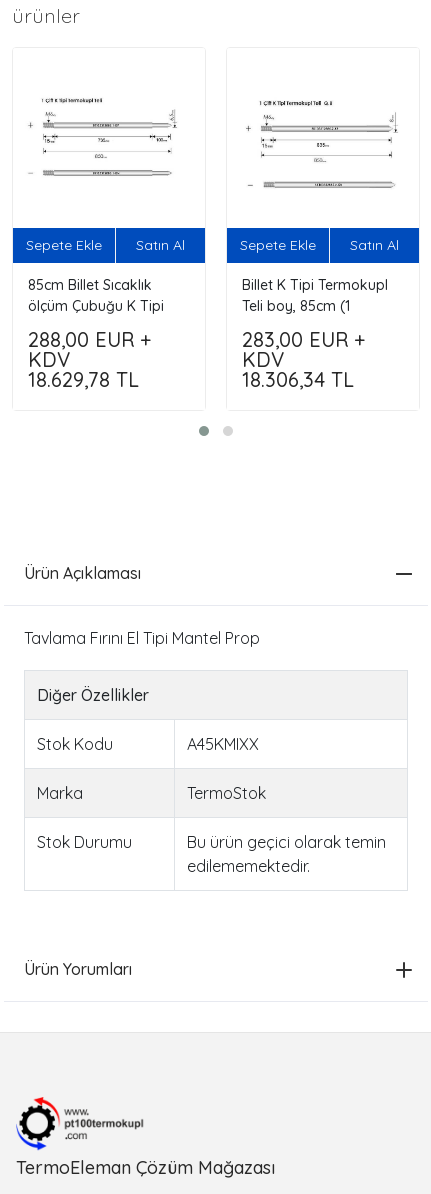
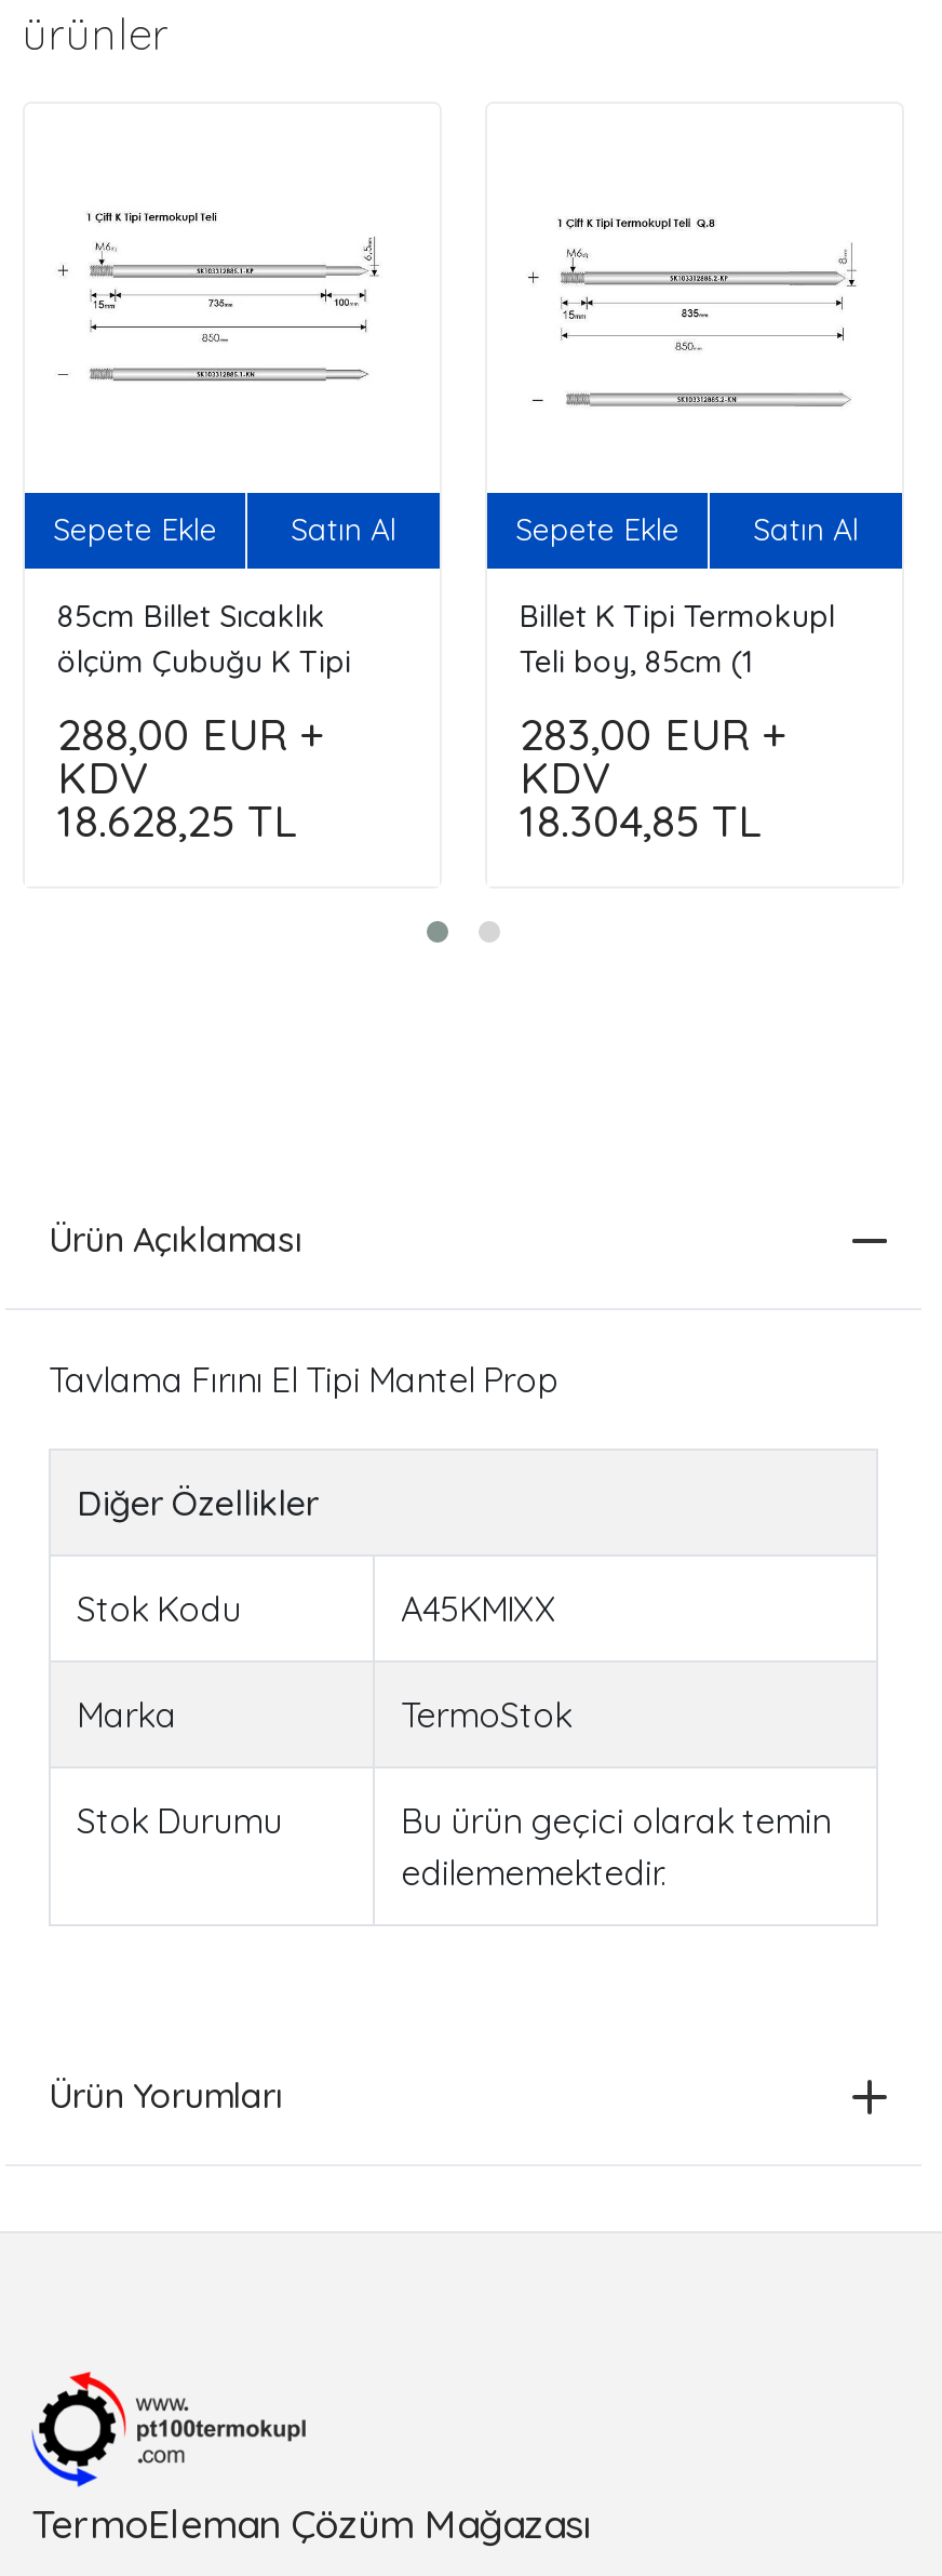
[28,367,139,392] 18.629,78 TL -> [57,795,297,849] 18.628,25 TL
[242,367,354,392] 18.306,34 TL -> [520,795,762,849] 18.304,85 TL

